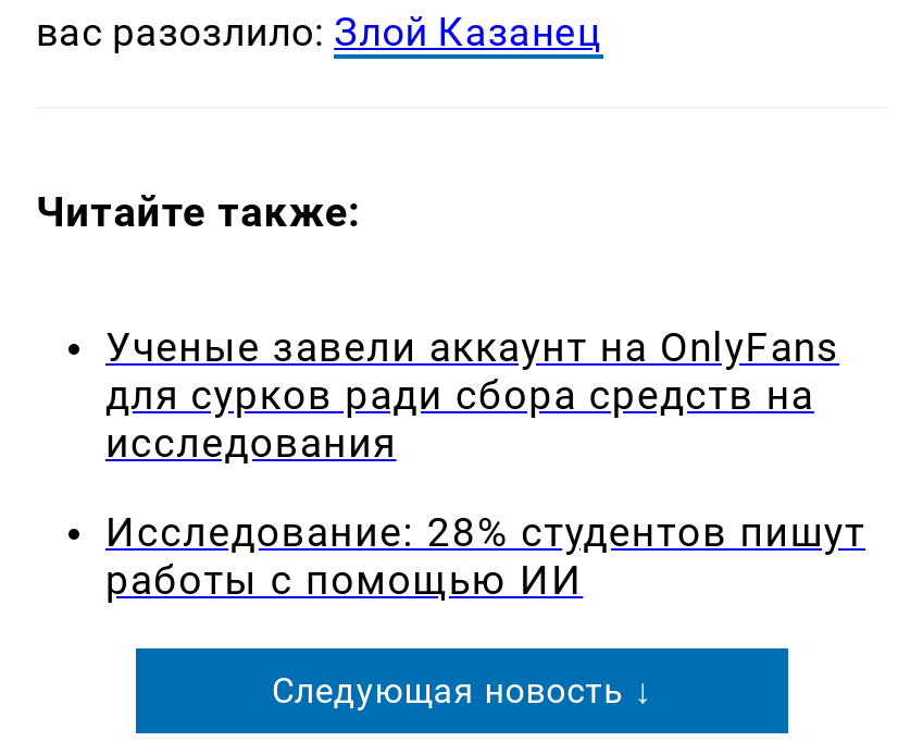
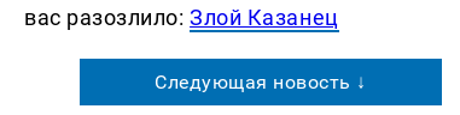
[36,188,865,605] Читайте также: | Ученые завели аккаунт на OnlyFans | для сурков ради сбора средств на | исследования | Исследование: 28% студентов пишут | работы с помощью ИИ -> none

